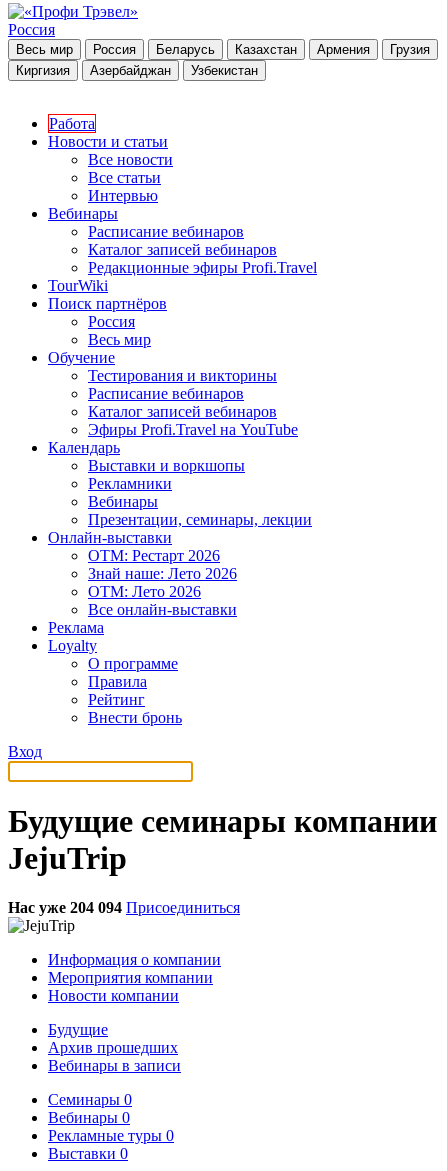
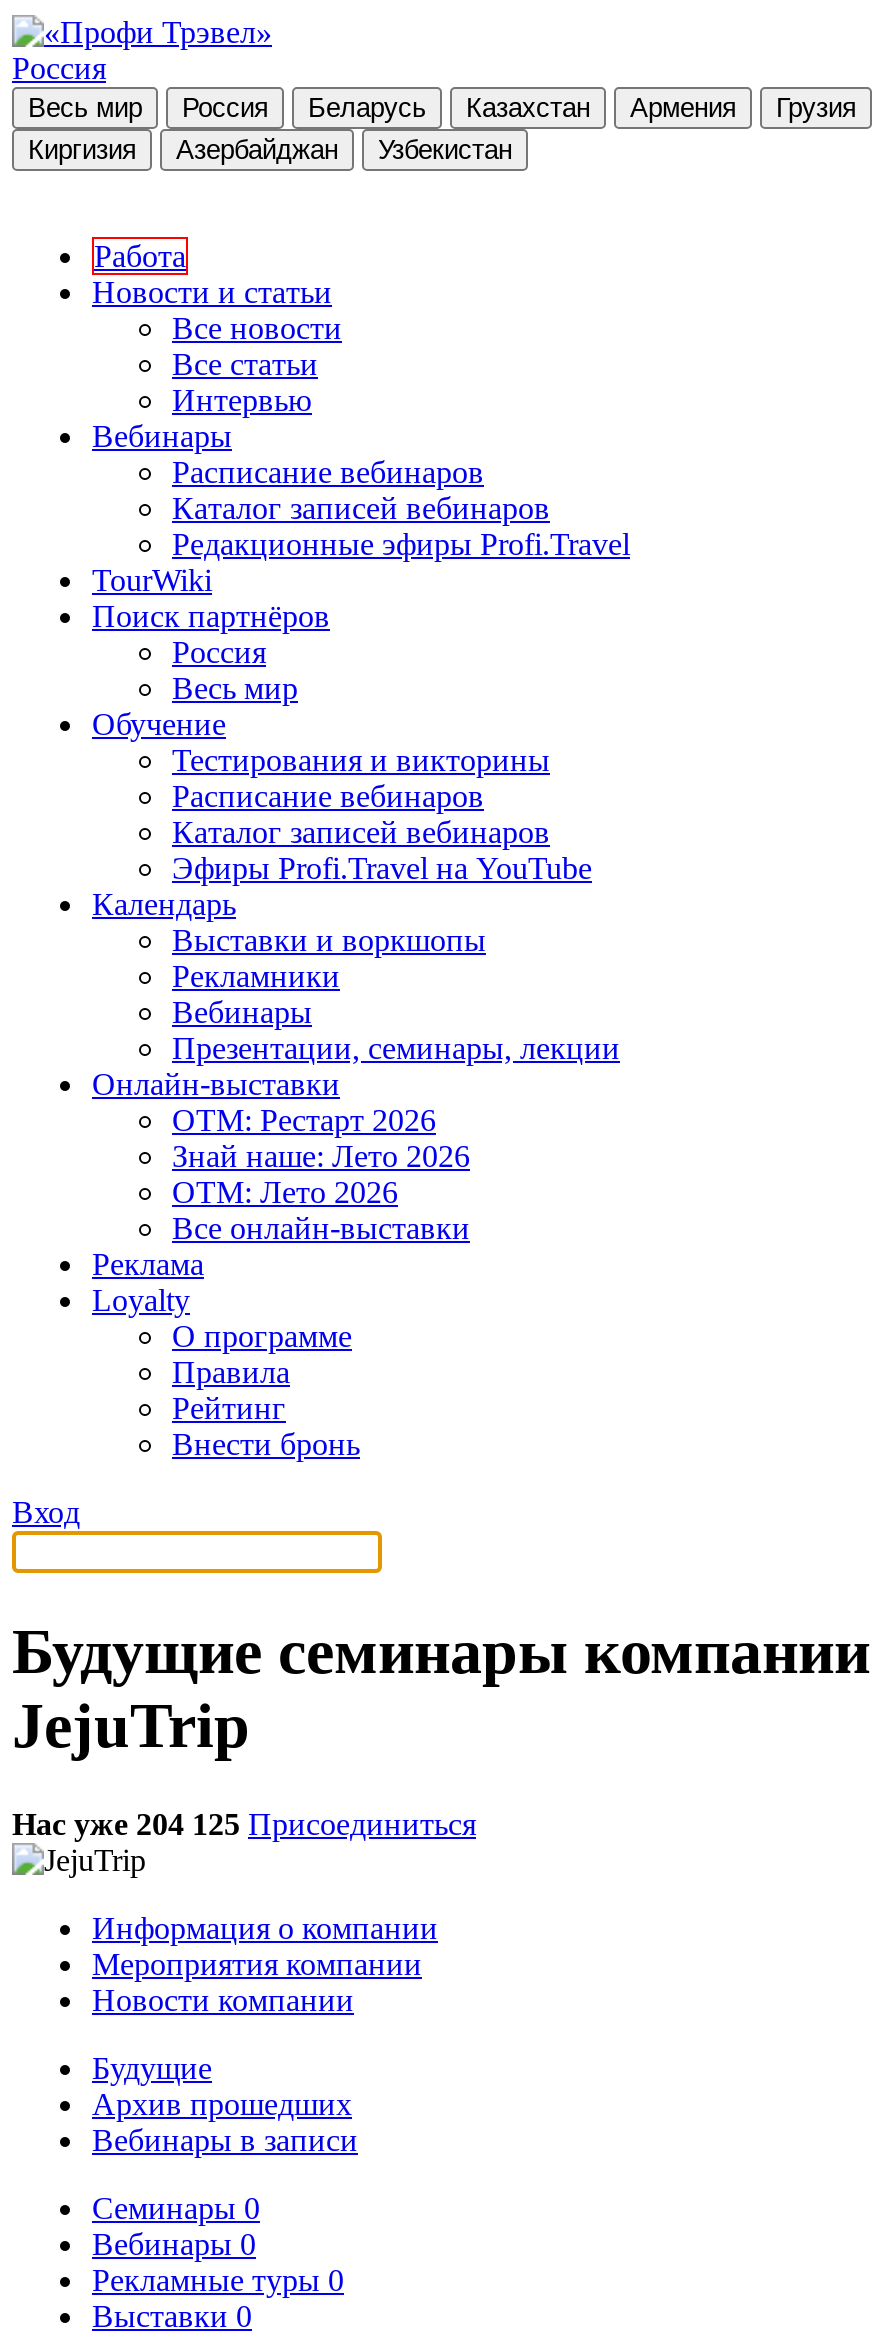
[8,899,240,916] Нас уже 204 094 Присоединиться -> [12,1807,476,1841] Нас уже 204 125 Присоединиться

